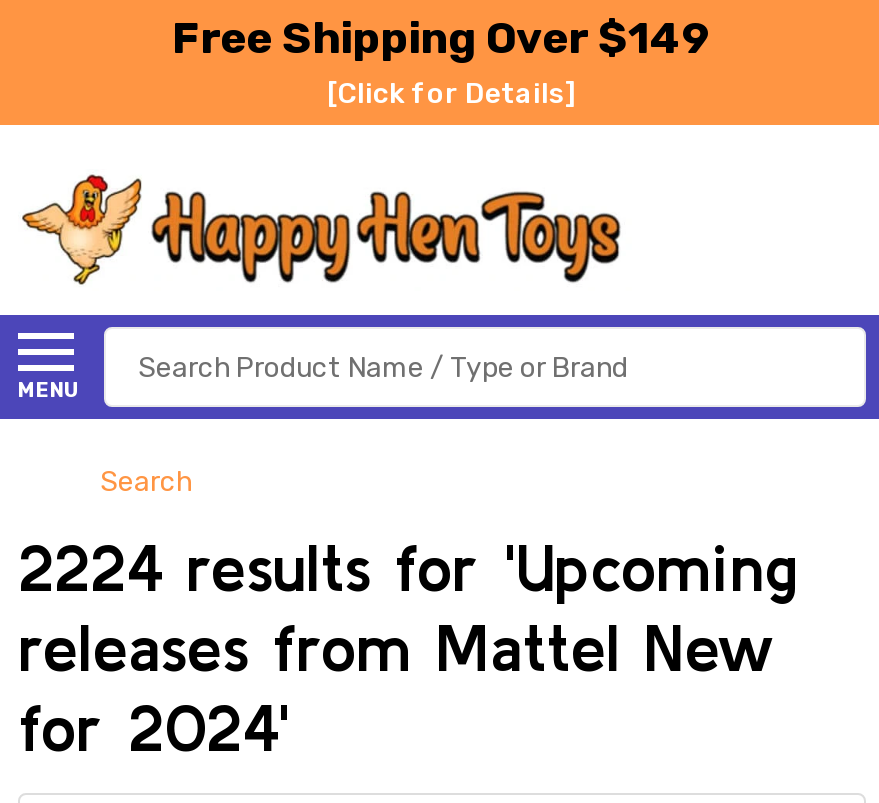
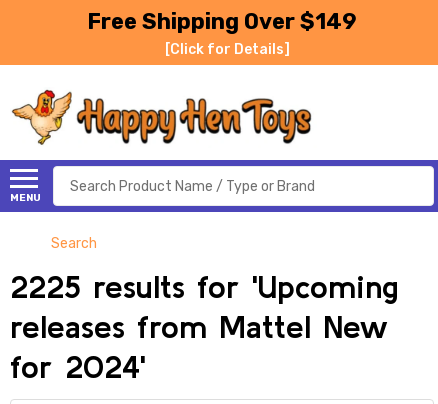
[18,530,798,604] 2224 results for 'Upcoming -> [10,268,399,305] 2225 results for 'Upcoming

